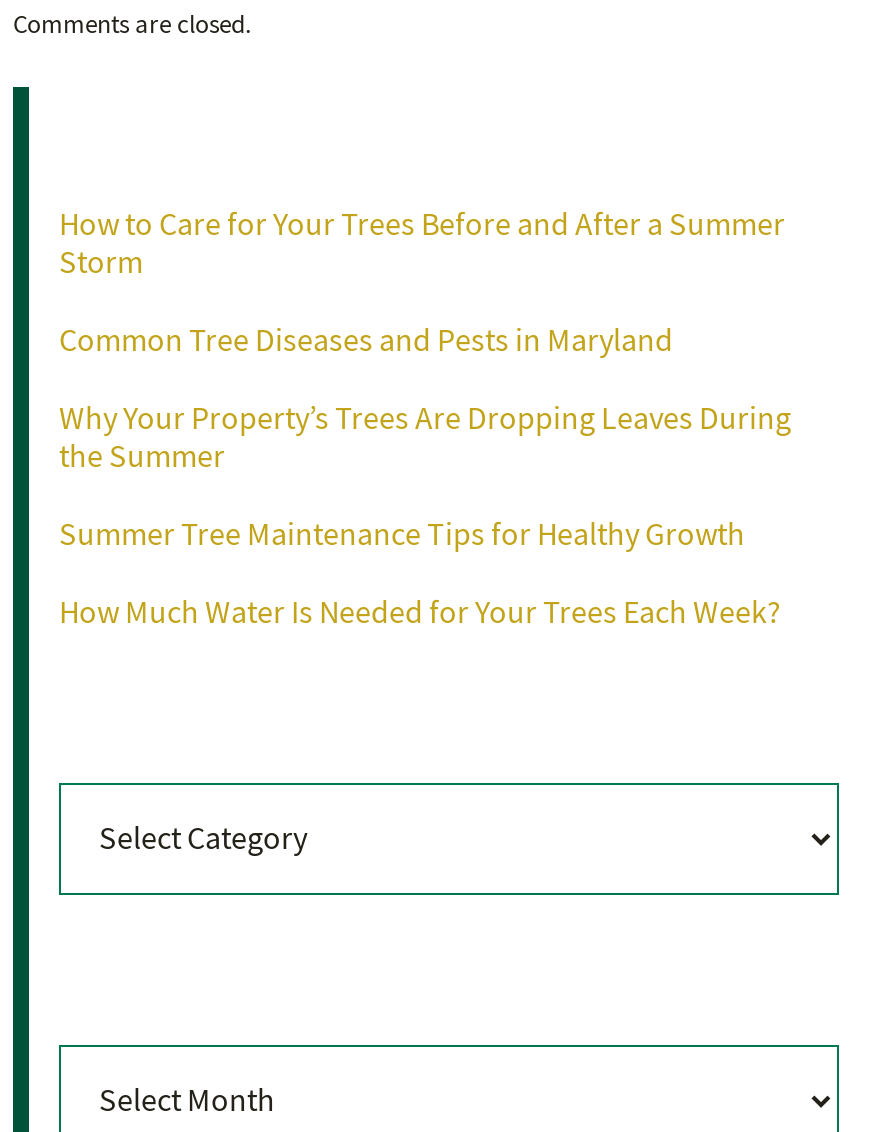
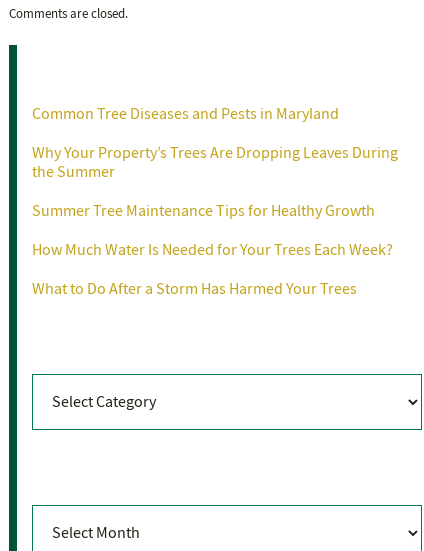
[59,205,785,283] How to Care for Your Trees Before and After a Summer | Storm -> none
moved [59,321,791,633] -> [32,104,398,260]: Common Tree Diseases and Pests in Maryland | Why Your Property’s Trees Are Dropping Leaves During | the Summer | Summer Tree Maintenance Tips for Healthy Growth | How Much Water Is Needed for Your Trees Each Week?
none -> [32,279,357,299] What to Do After a Storm Has Harmed Your Trees

